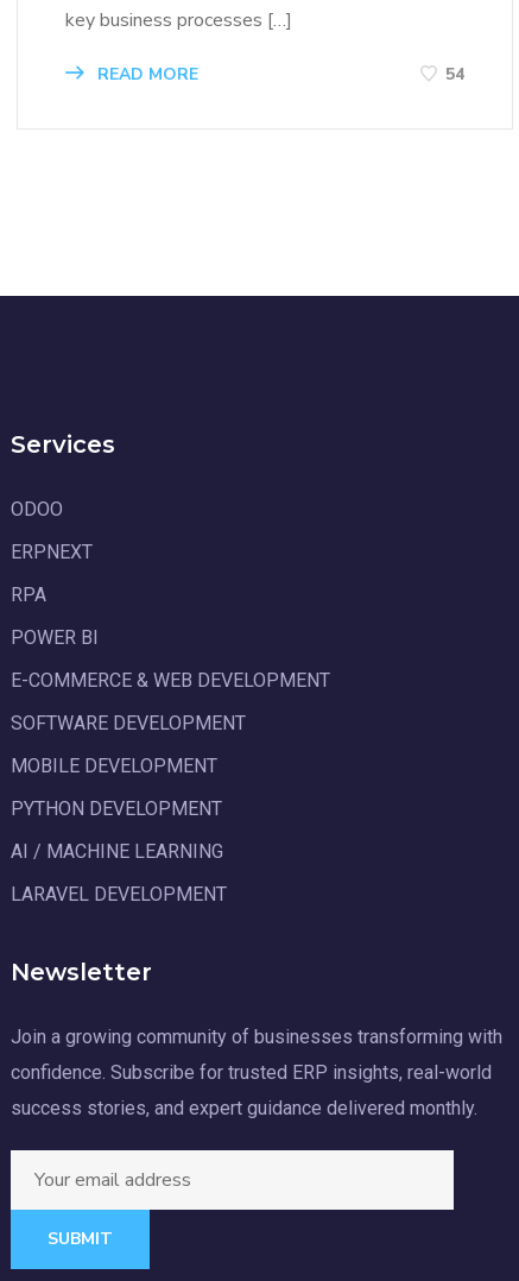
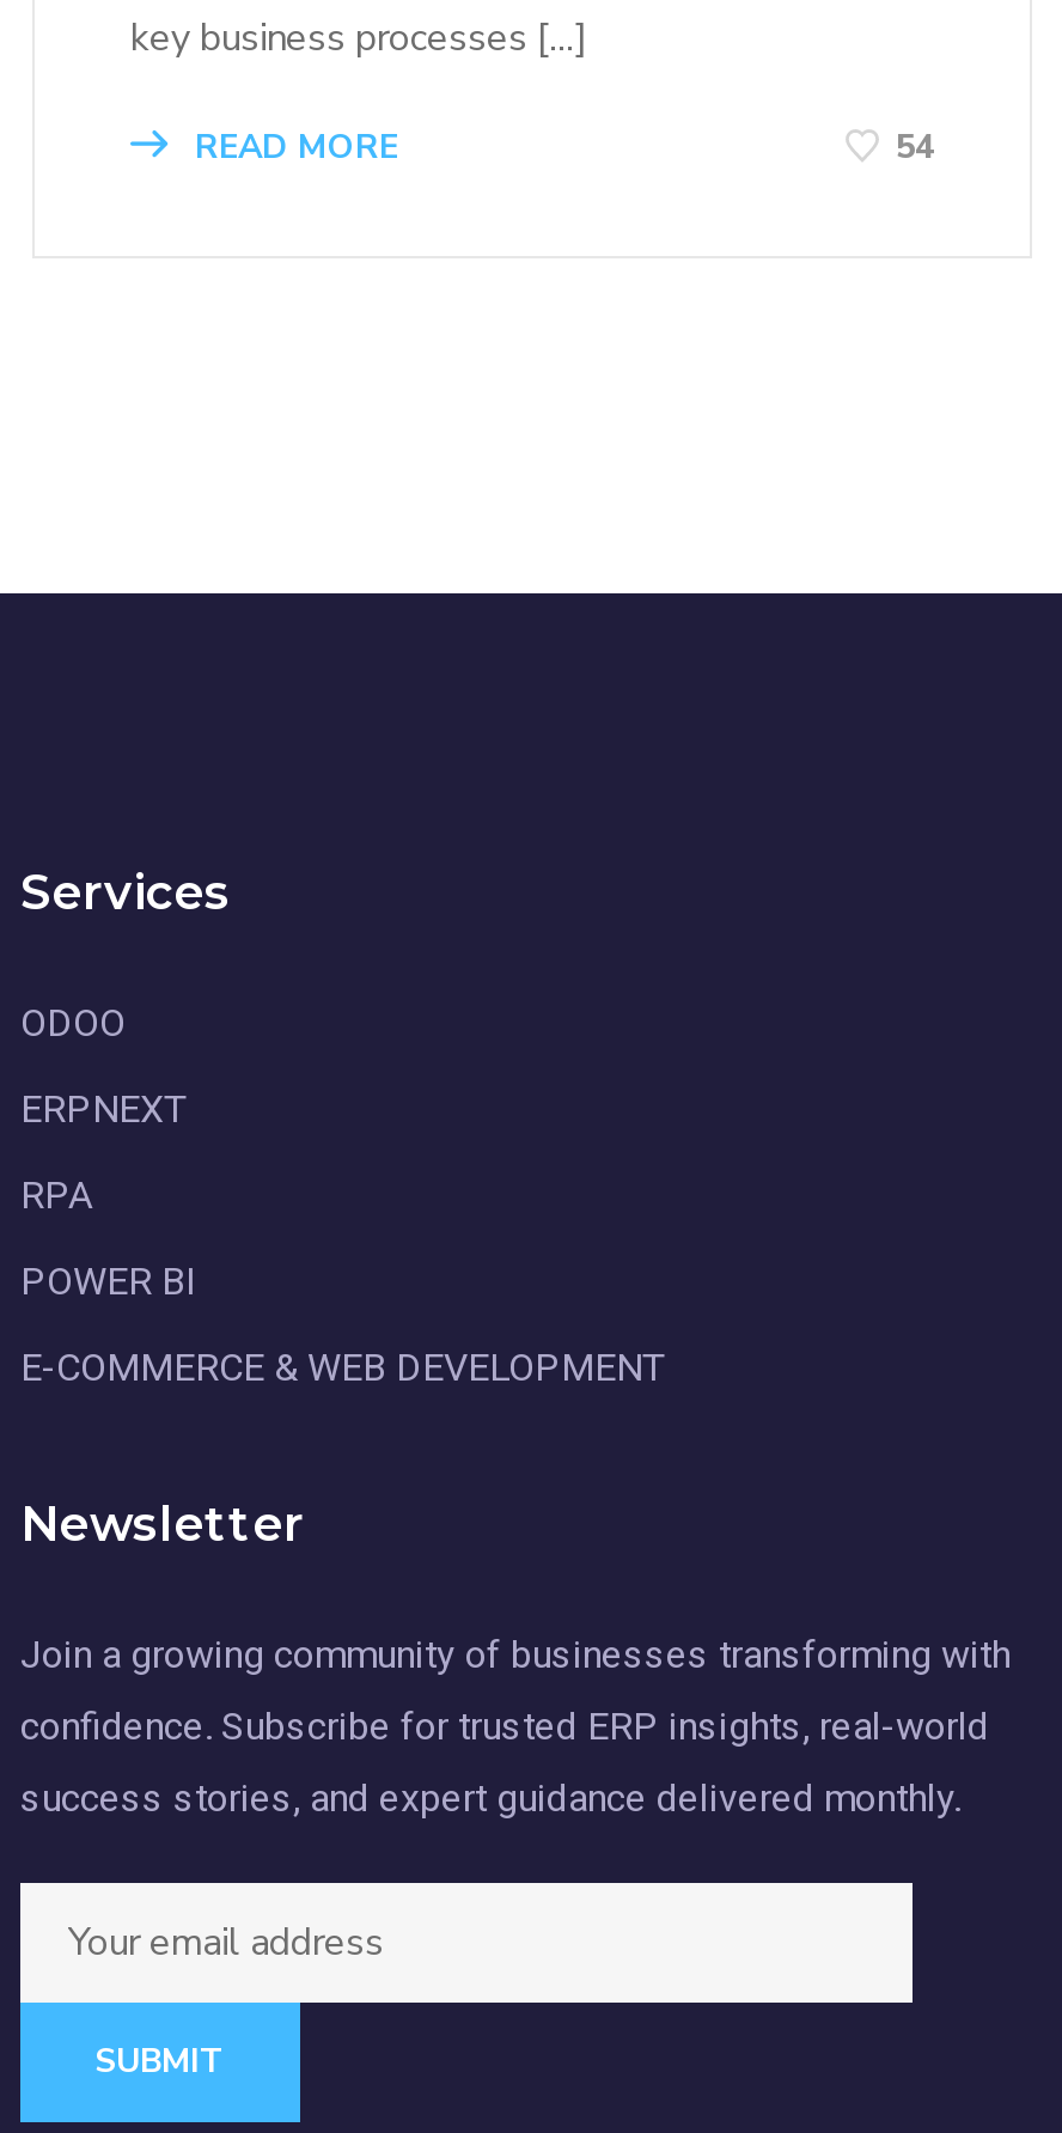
[11,712,246,906] SOFTWARE DEVELOPMENT | MOBILE DEVELOPMENT | PYTHON DEVELOPMENT | AI / MACHINE LEARNING | LARAVEL DEVELOPMENT -> none

